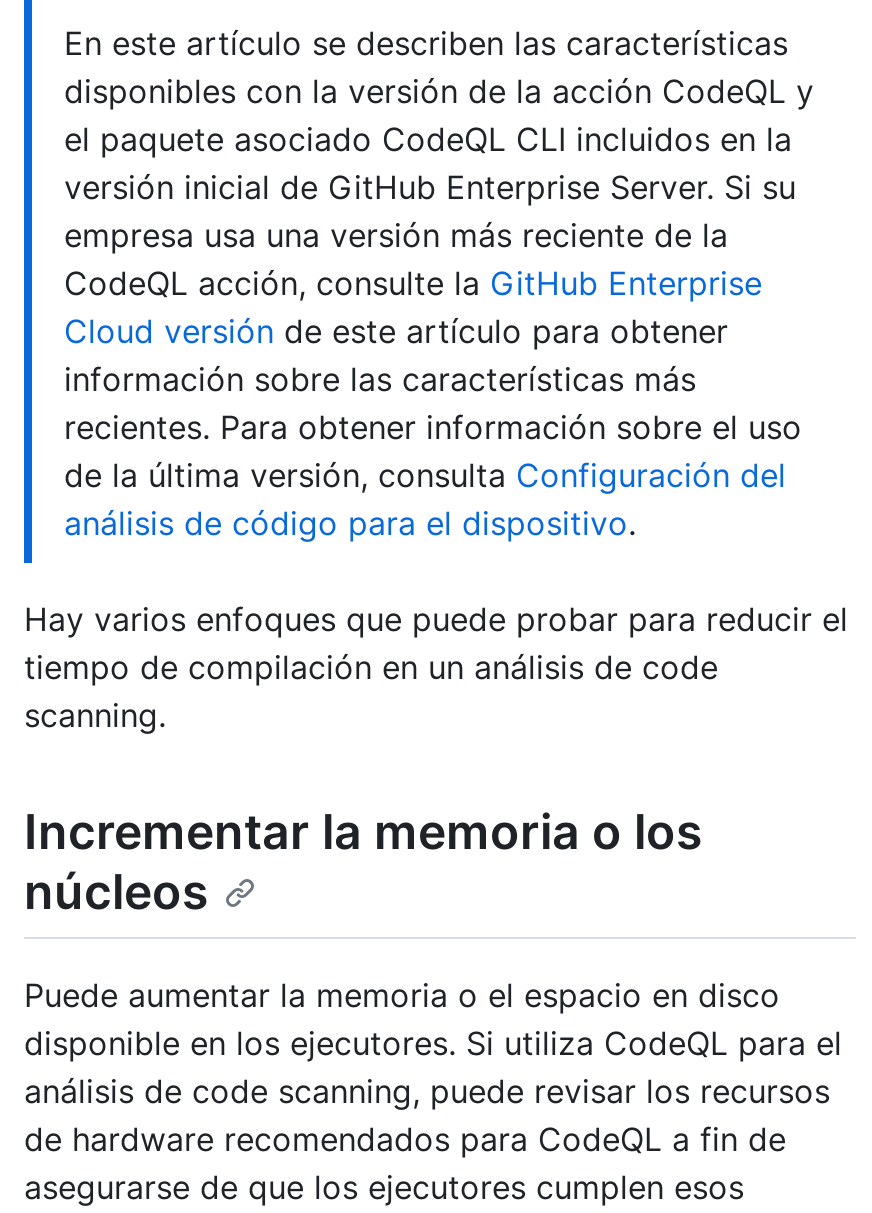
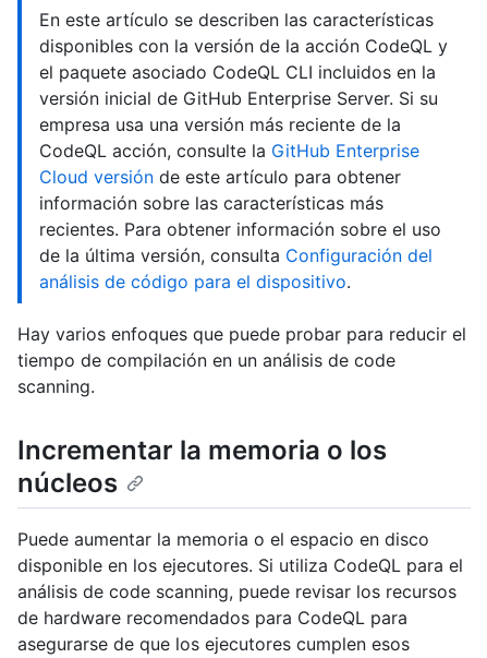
[24,1119,786,1159] de hardware recomendados para CodeQL a fin de -> [17,607,407,629] de hardware recomendados para CodeQL para

